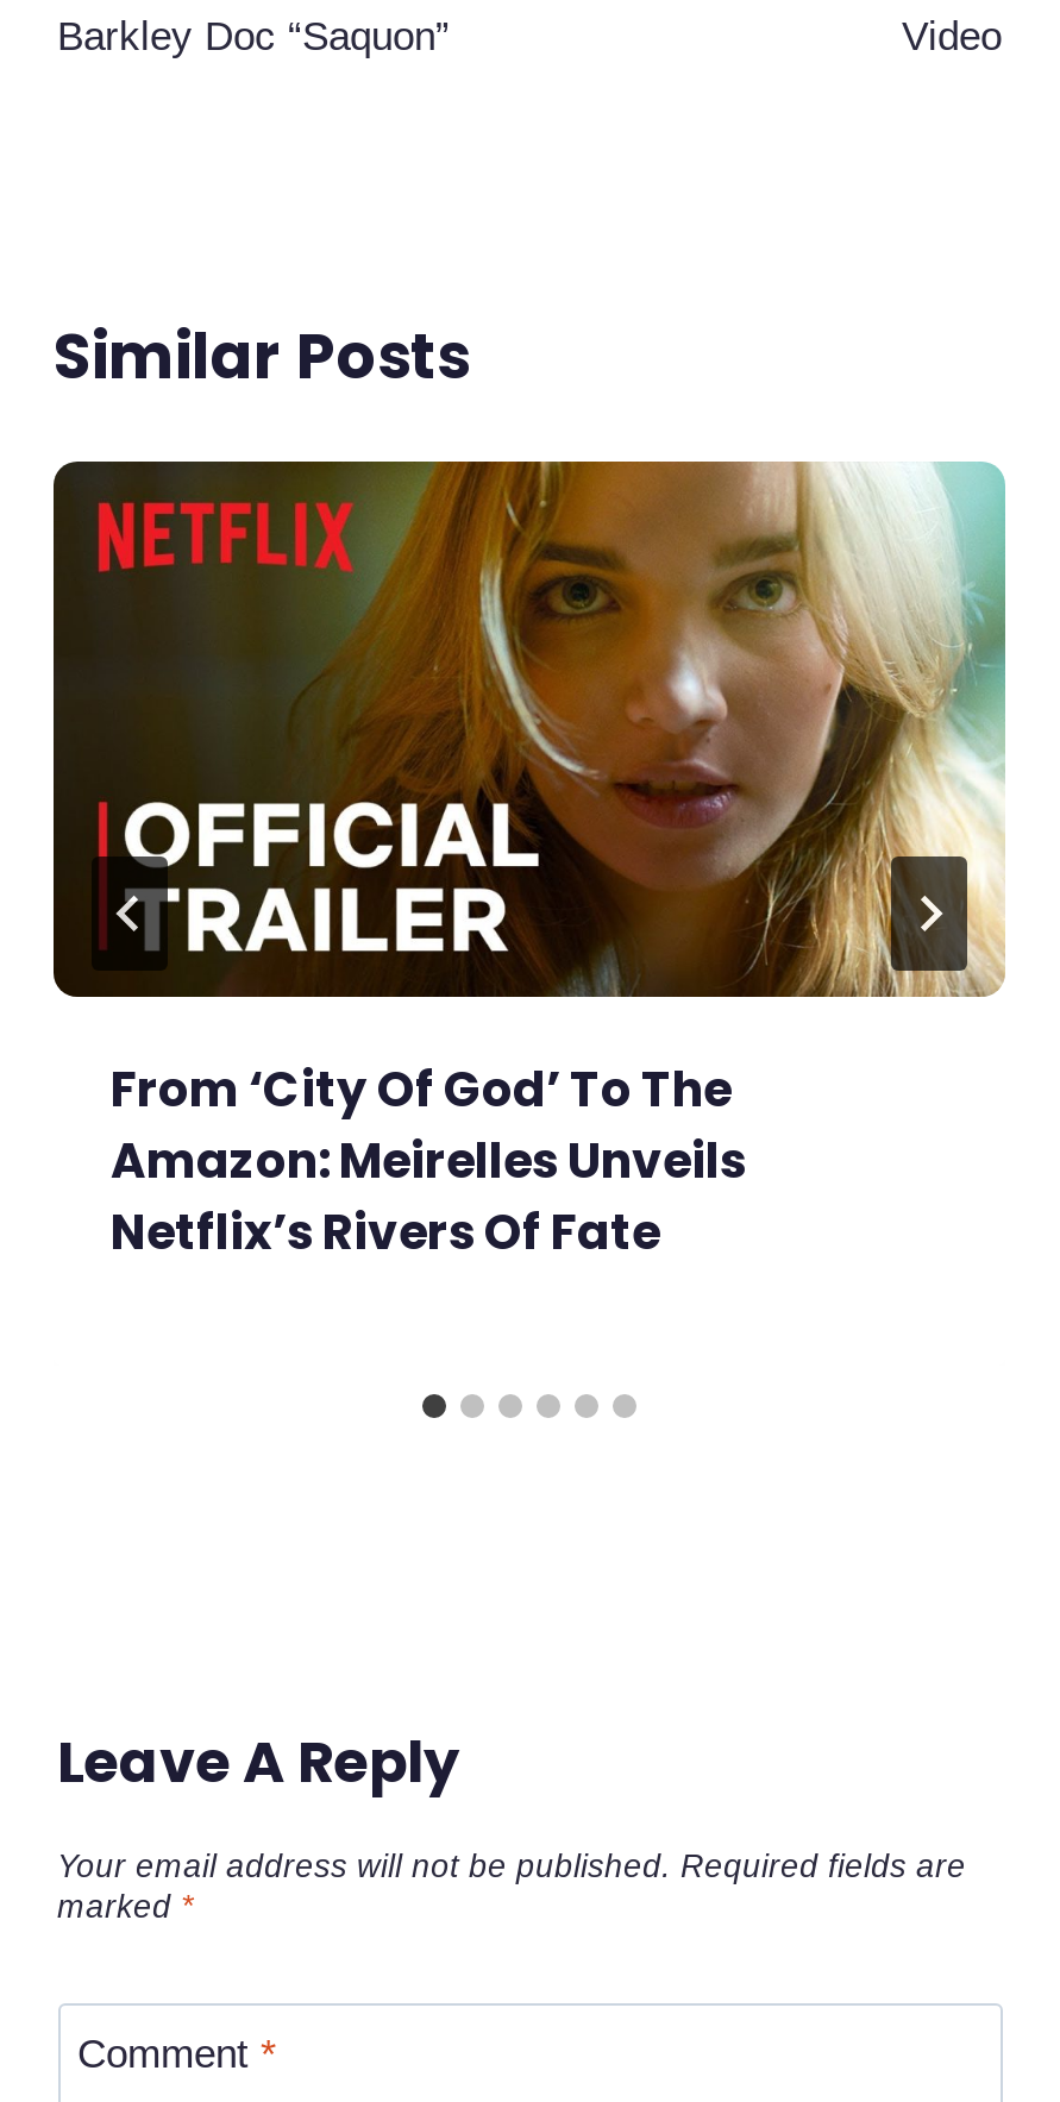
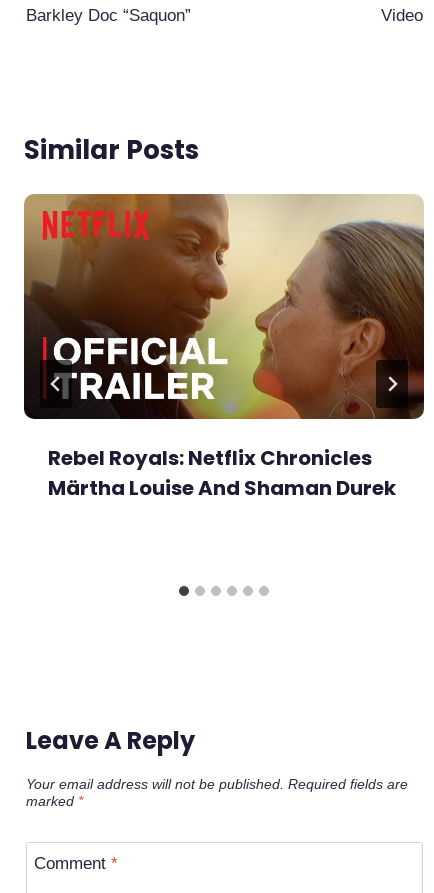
[51,459,1008,1265] [image] | From ‘City Of God’ To The | Amazon: Meirelles Unveils | Netflix’s Rivers Of Fate -> [23,193,425,502] [image] | Rebel Royals: Netflix Chronicles | Märtha Louise And Shaman Durek

